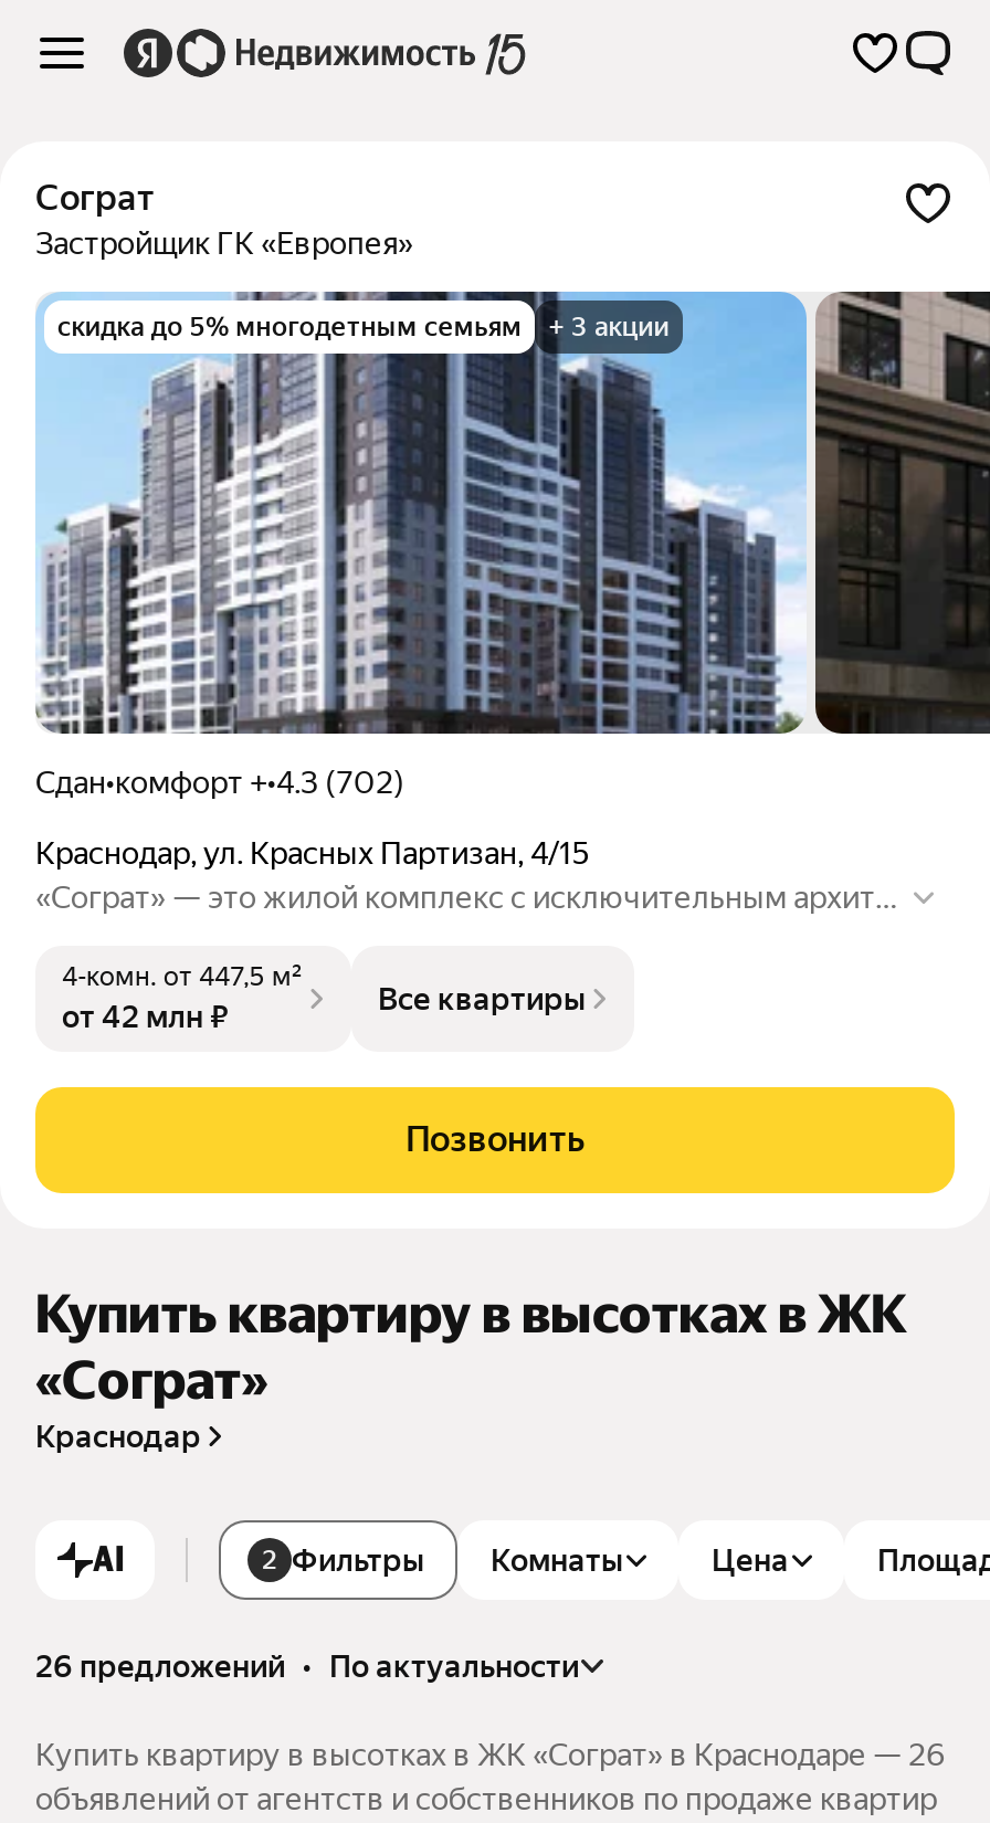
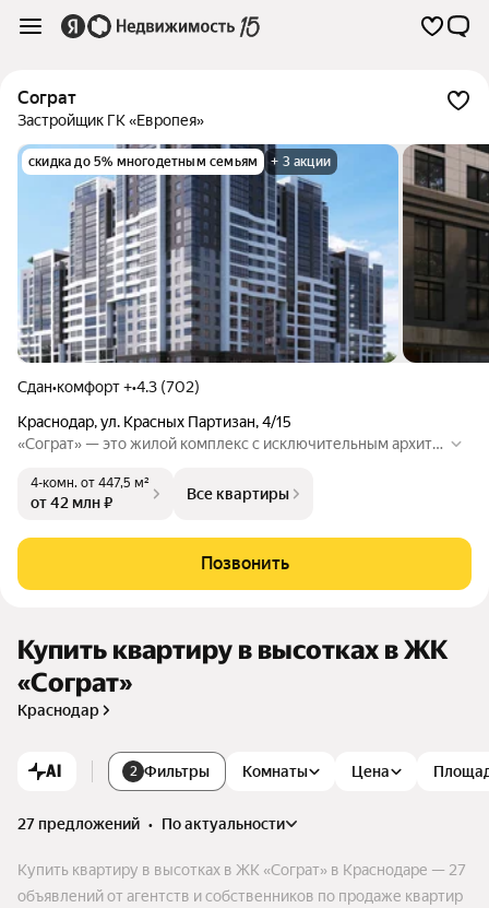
[35,1648,579,1684] 26 предложений • по актуальности -> [17,815,285,832] 27 предложений • по актуальности
[35,1737,946,1772] Купить квартиру в высотках в ЖК «Сограт» в Краснодаре — 26 -> [17,861,466,878] Купить квартиру в высотках в ЖК «Сограт» в Краснодаре — 27

